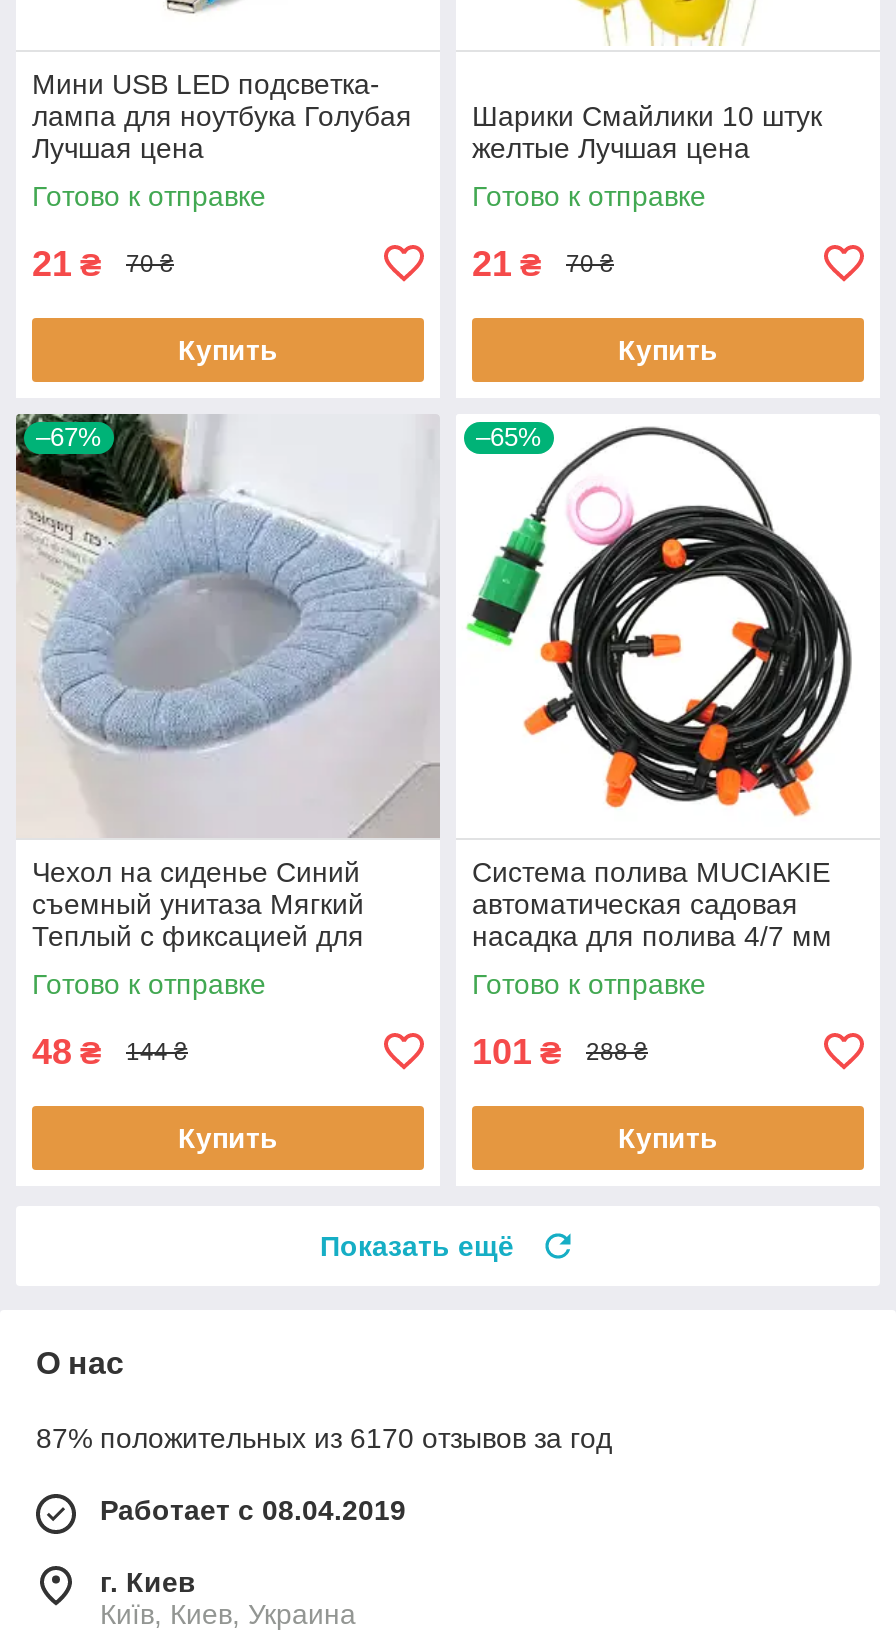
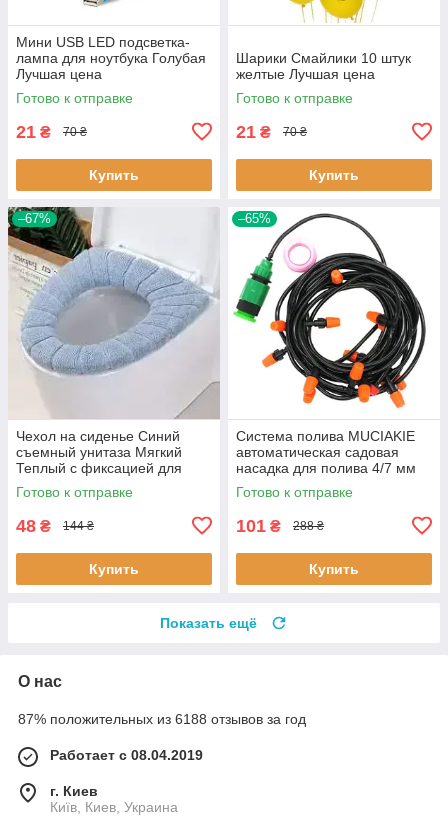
[36,1422,612,1454] 87% положительных из 6170 отзывов за год -> [18,711,306,727] 87% положительных из 6188 отзывов за год

